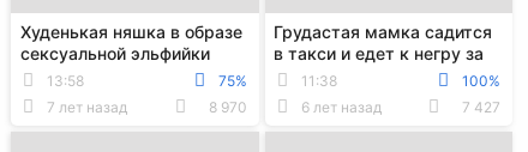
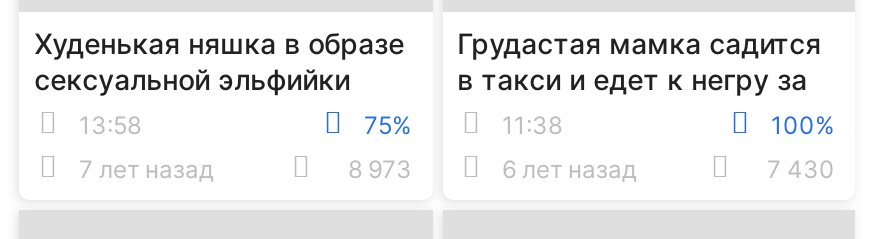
[208,98,247,116] 8 970 -> [348,154,412,184] 8 973
[462,98,500,116] 7 427 -> [767,154,835,184] 7 430

